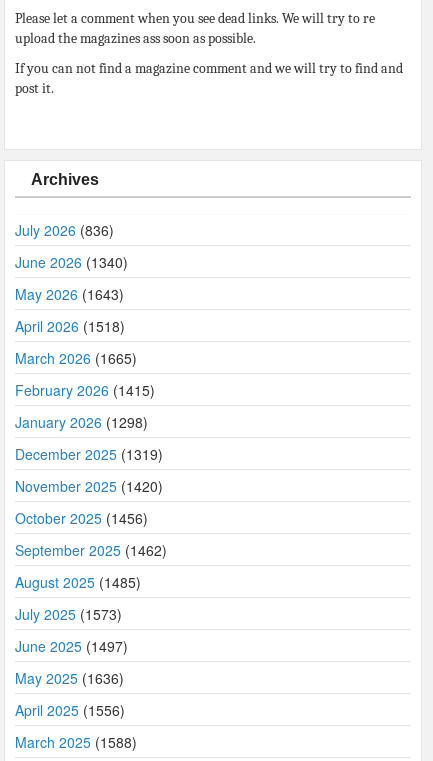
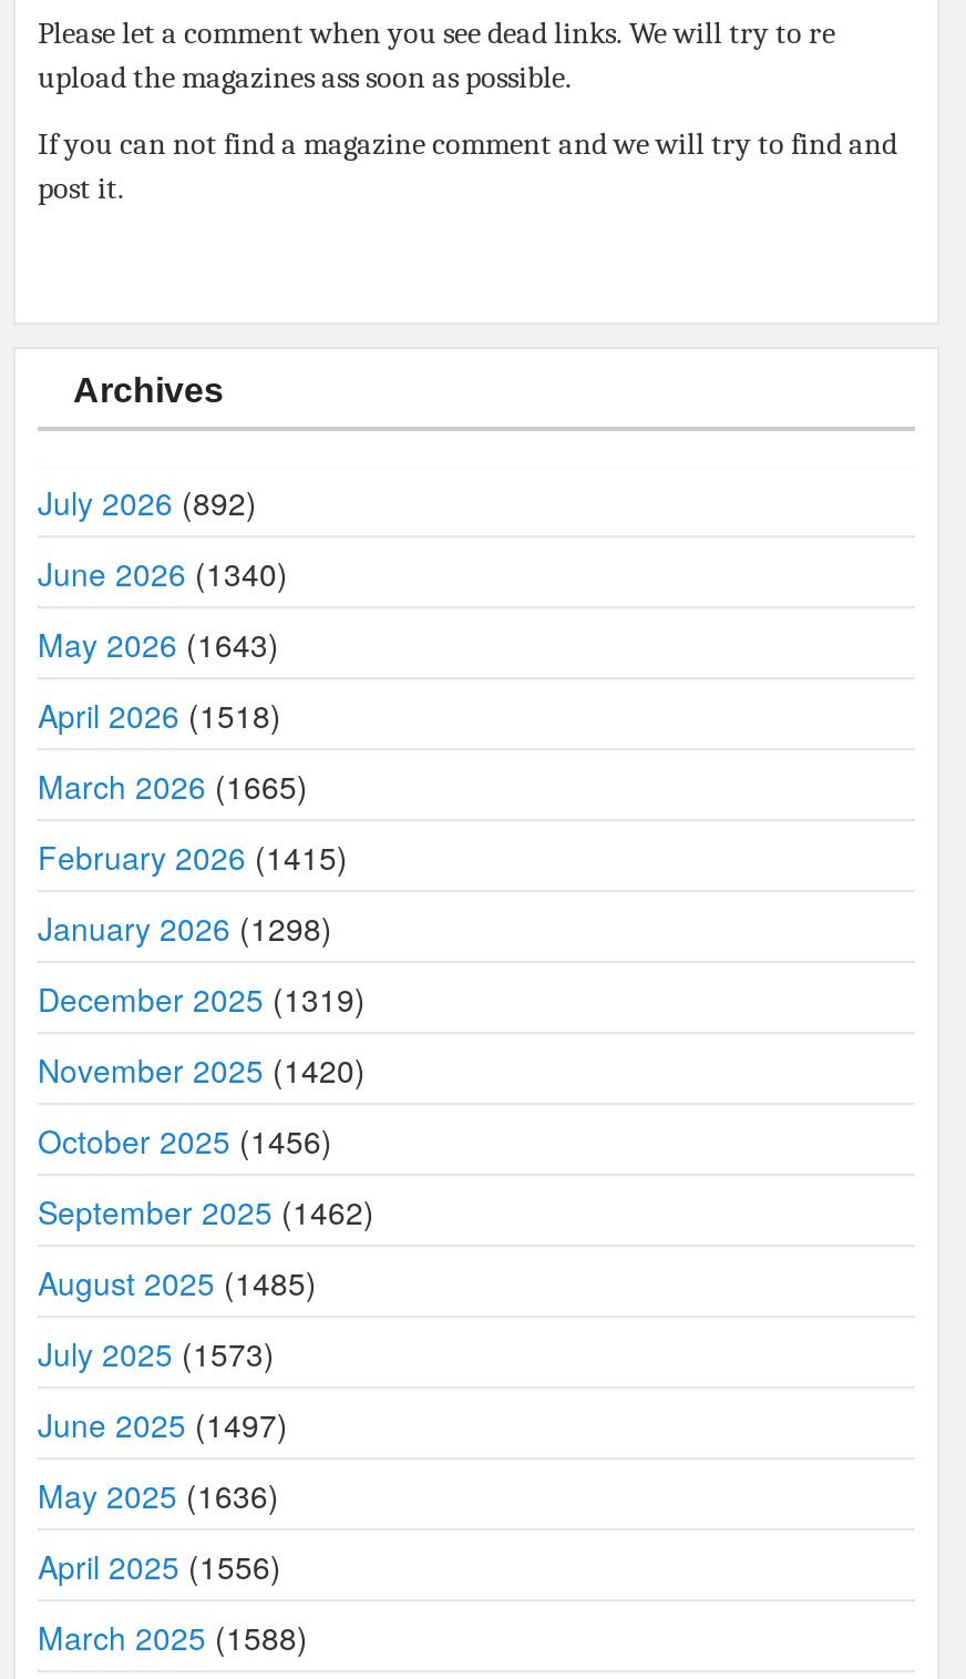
[15,220,114,240] July 2026 (836) -> [38,480,257,524] July 2026 (892)

